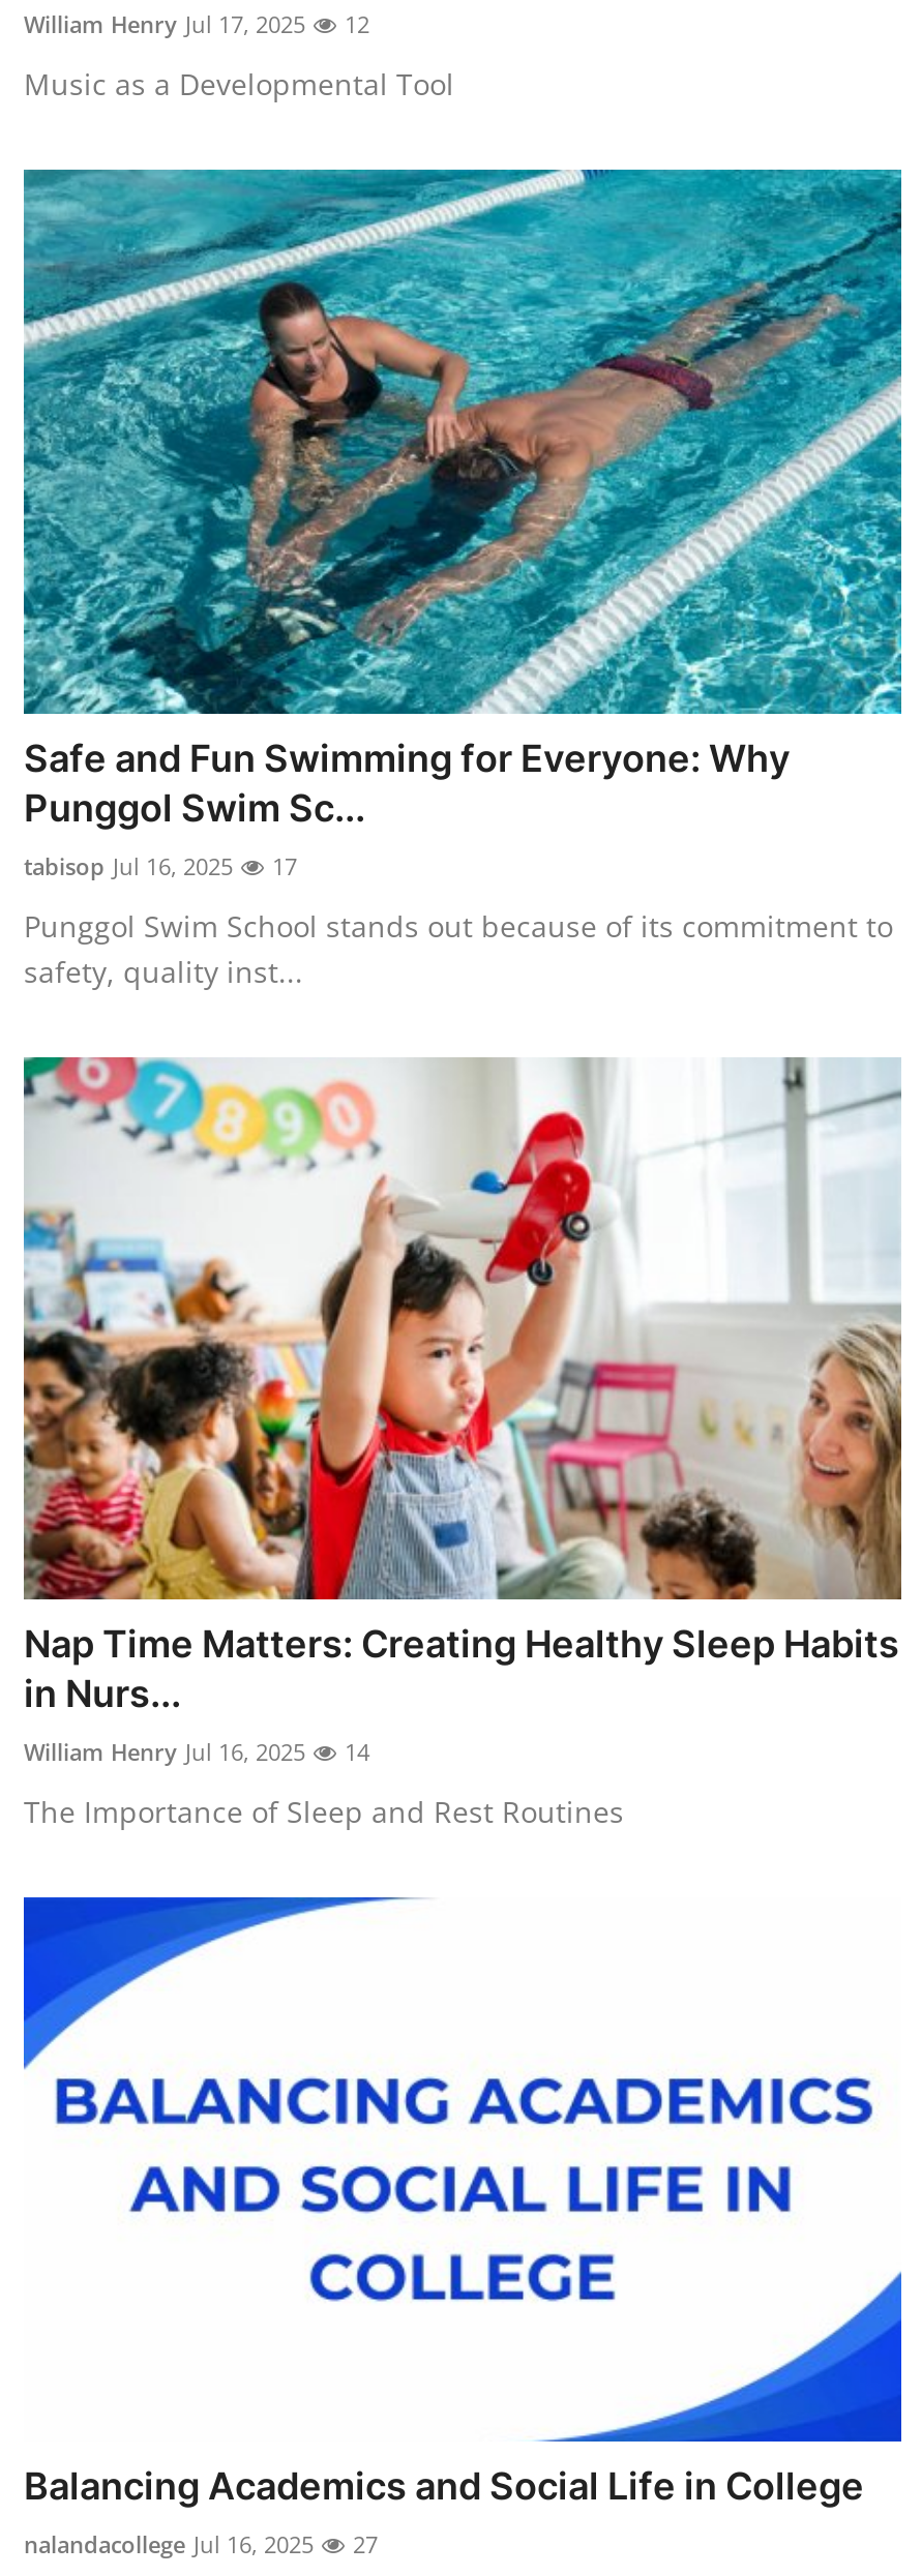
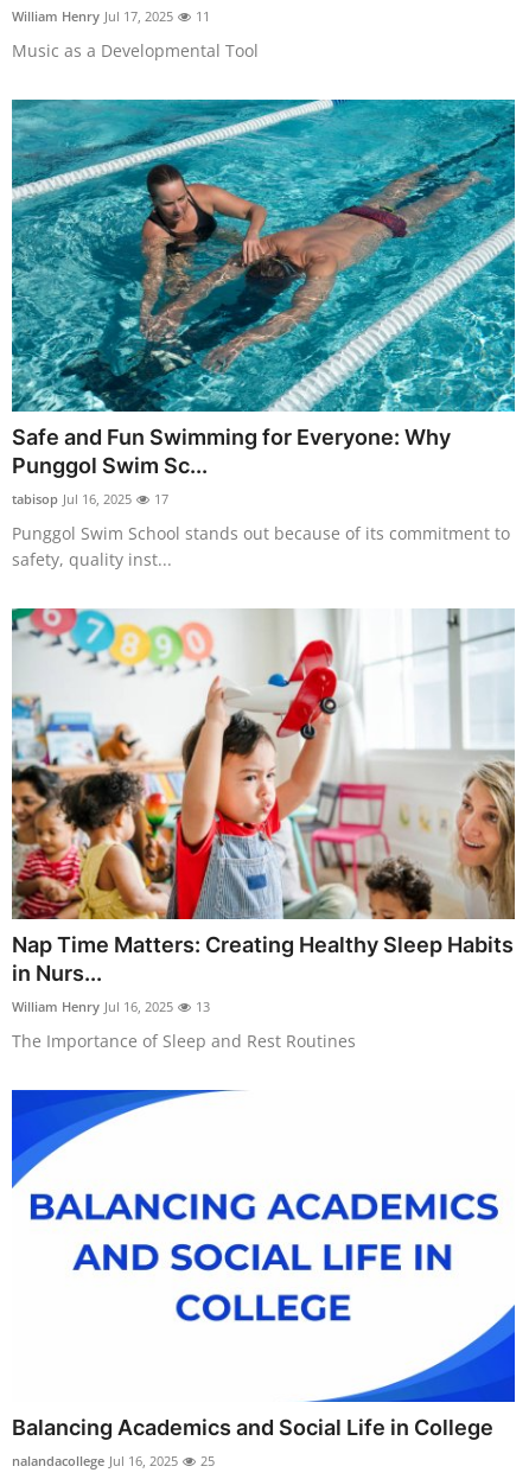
[24,9,369,40] William Henry Jul 17, 2025 12 -> [12,8,210,26] William Henry Jul 17, 2025 11
[24,1737,369,1768] William Henry Jul 16, 2025 14 -> [12,998,210,1016] William Henry Jul 16, 2025 13
[24,2528,378,2559] nalandacollege Jul 16, 2025 27 -> [12,1451,215,1469] nalandacollege Jul 16, 2025 25

